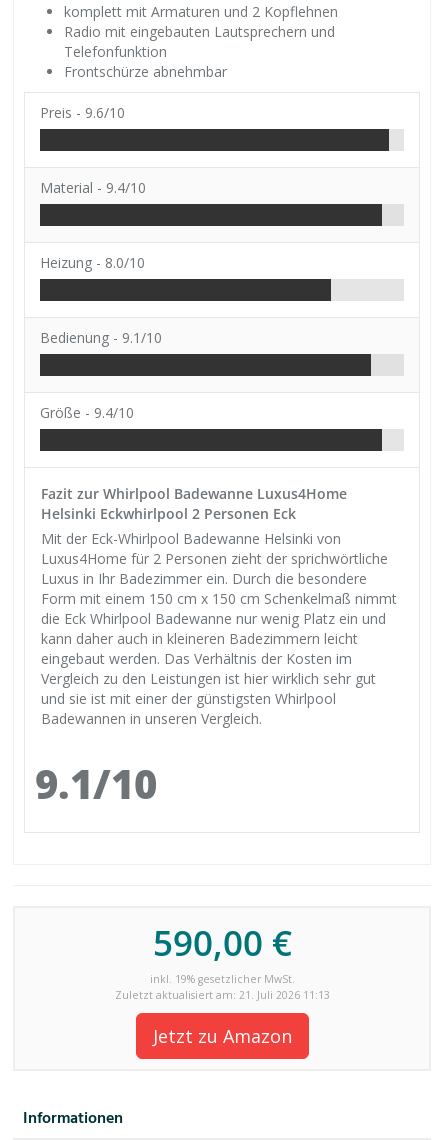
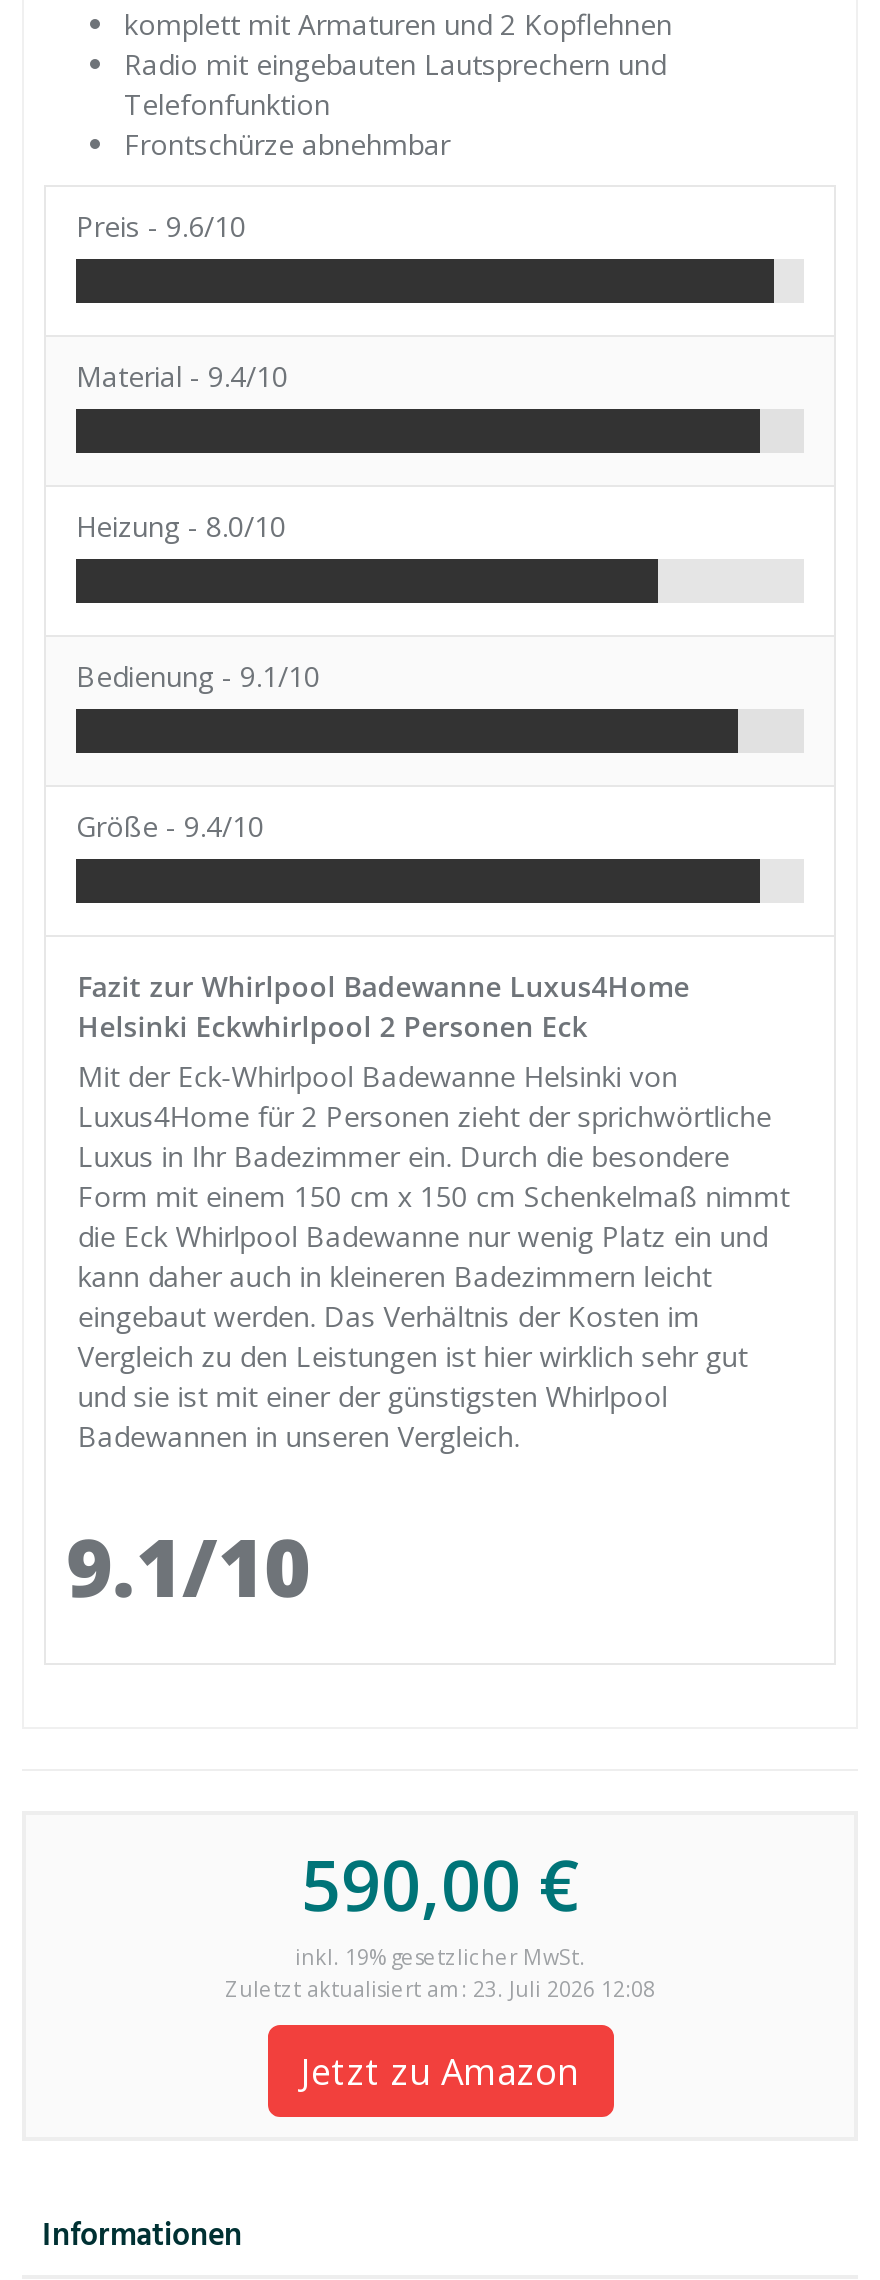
[114,987,329,1001] Zuletzt aktualisiert am: 21. Juli 2026 11:13 -> [225,1975,655,2003] Zuletzt aktualisiert am: 23. Juli 2026 12:08

